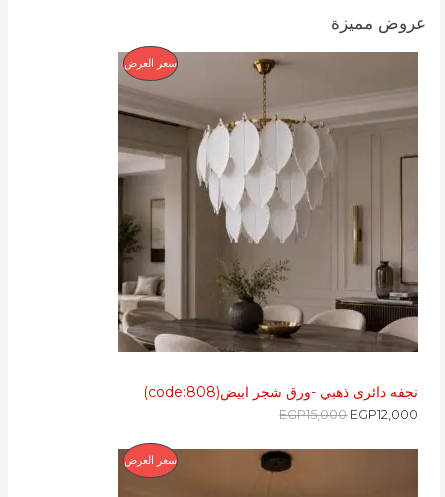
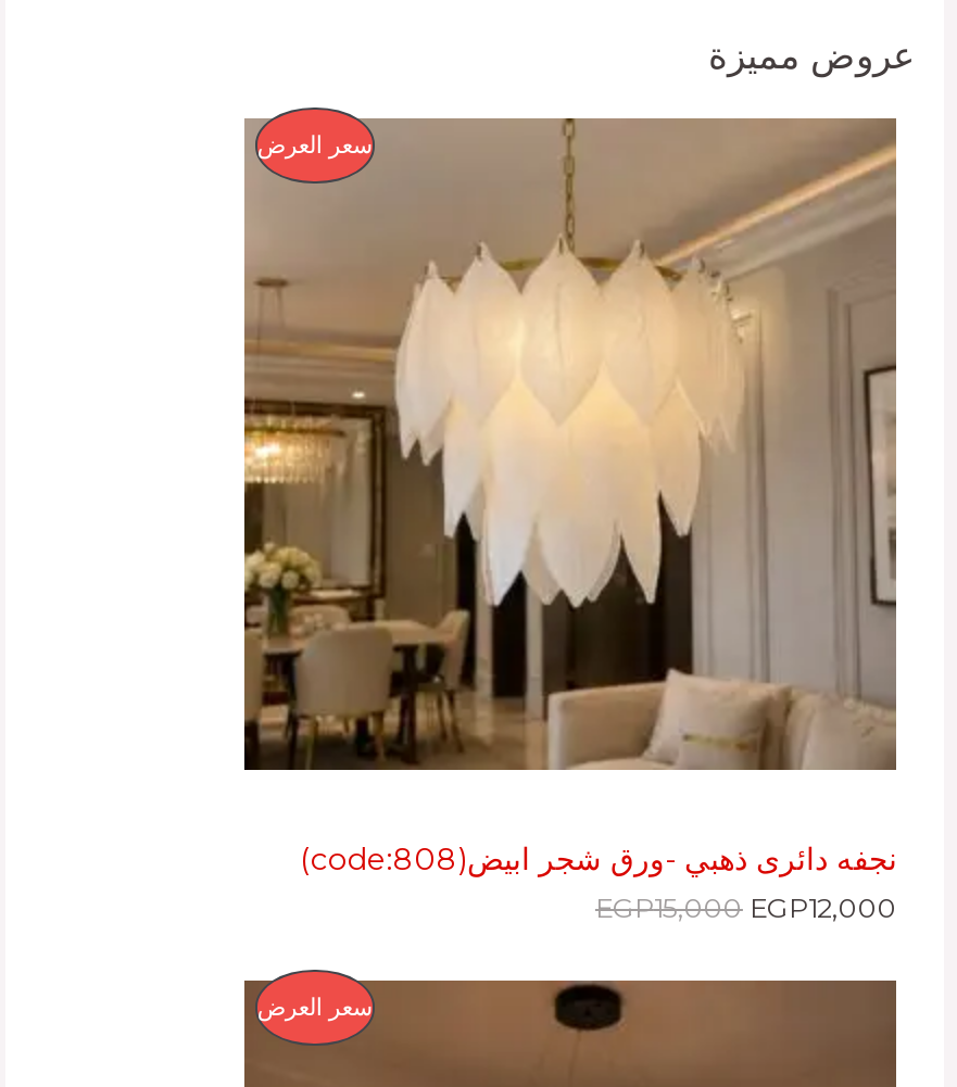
[117,52,418,353] [image] -> [242,118,896,772] [image]

